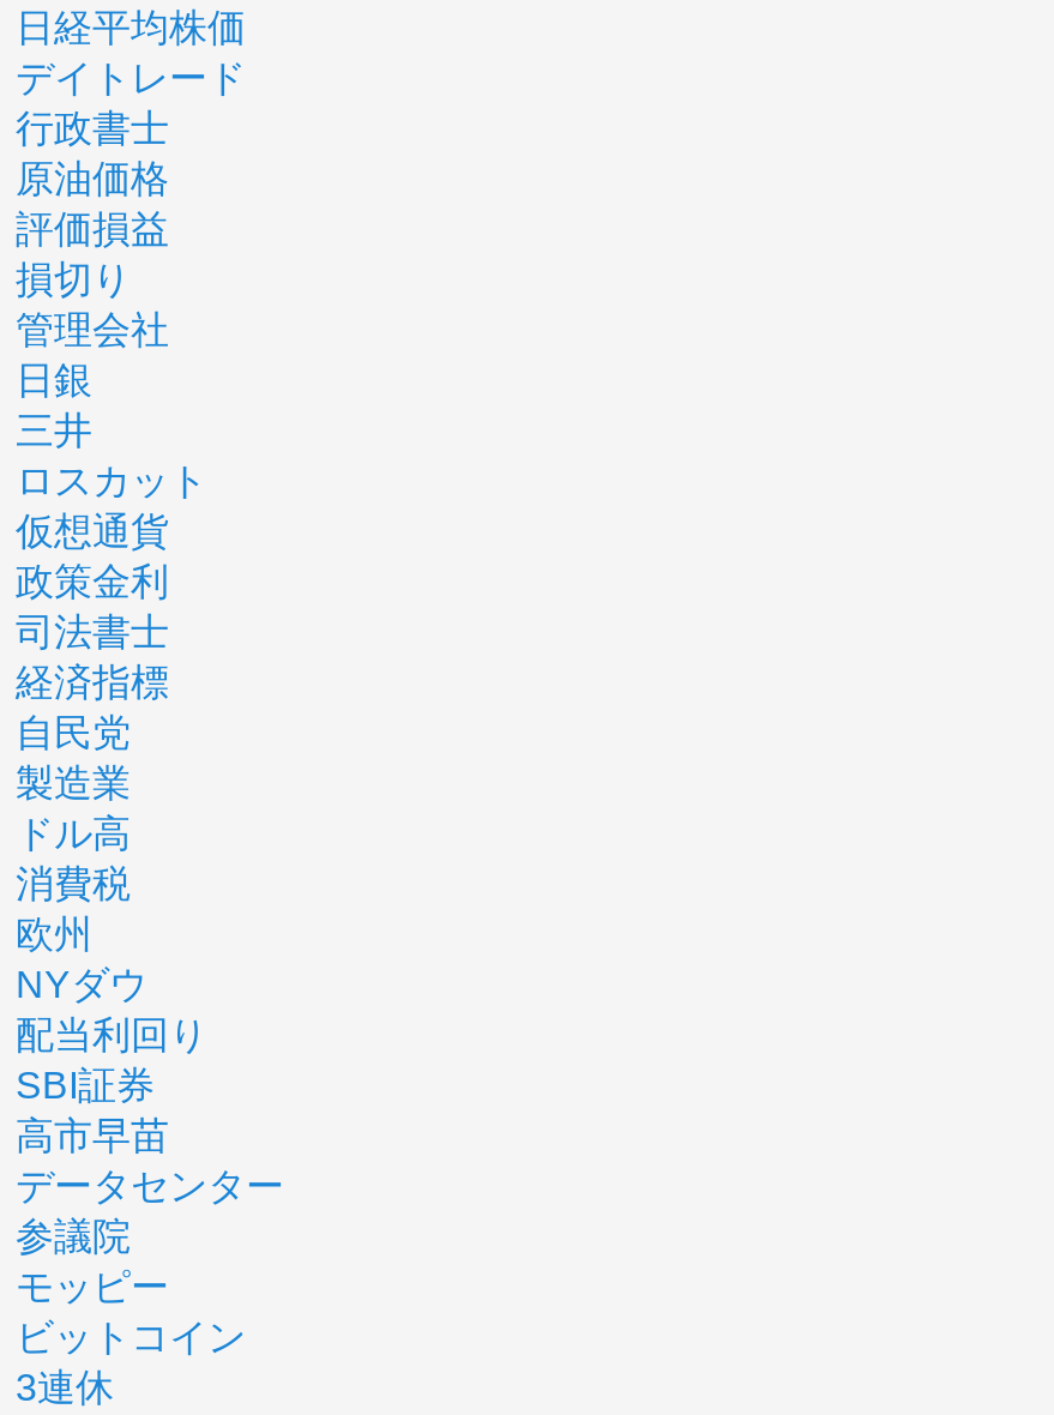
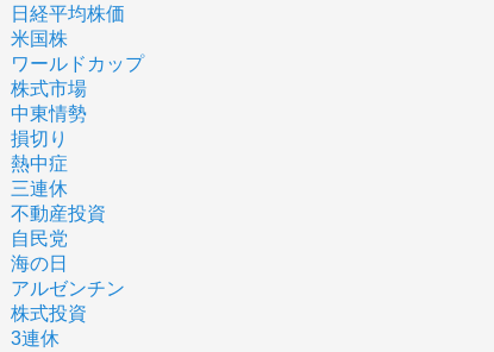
[16,58,246,250] デイトレード | 行政書士 | 原油価格 | 評価損益 -> [11,29,144,124] 米国株 | ワールドカップ | 株式市場 | 中東情勢
[16,310,207,703] 管理会社 | 日銀 | 三井 | ロスカット | 仮想通貨 | 政策金利 | 司法書士 | 経済指標 -> [11,154,106,224] 熱中症 | 三連休 | 不動産投資
[16,763,284,1358] 製造業 | ドル高 | 消費税 | 欧州 | NYダウ | 配当利回り | SBI証券 | 高市早苗 | データセンター | 参議院 | モッピー | ビットコイン -> [11,254,125,324] 海の日 | アルゼンチン | 株式投資

